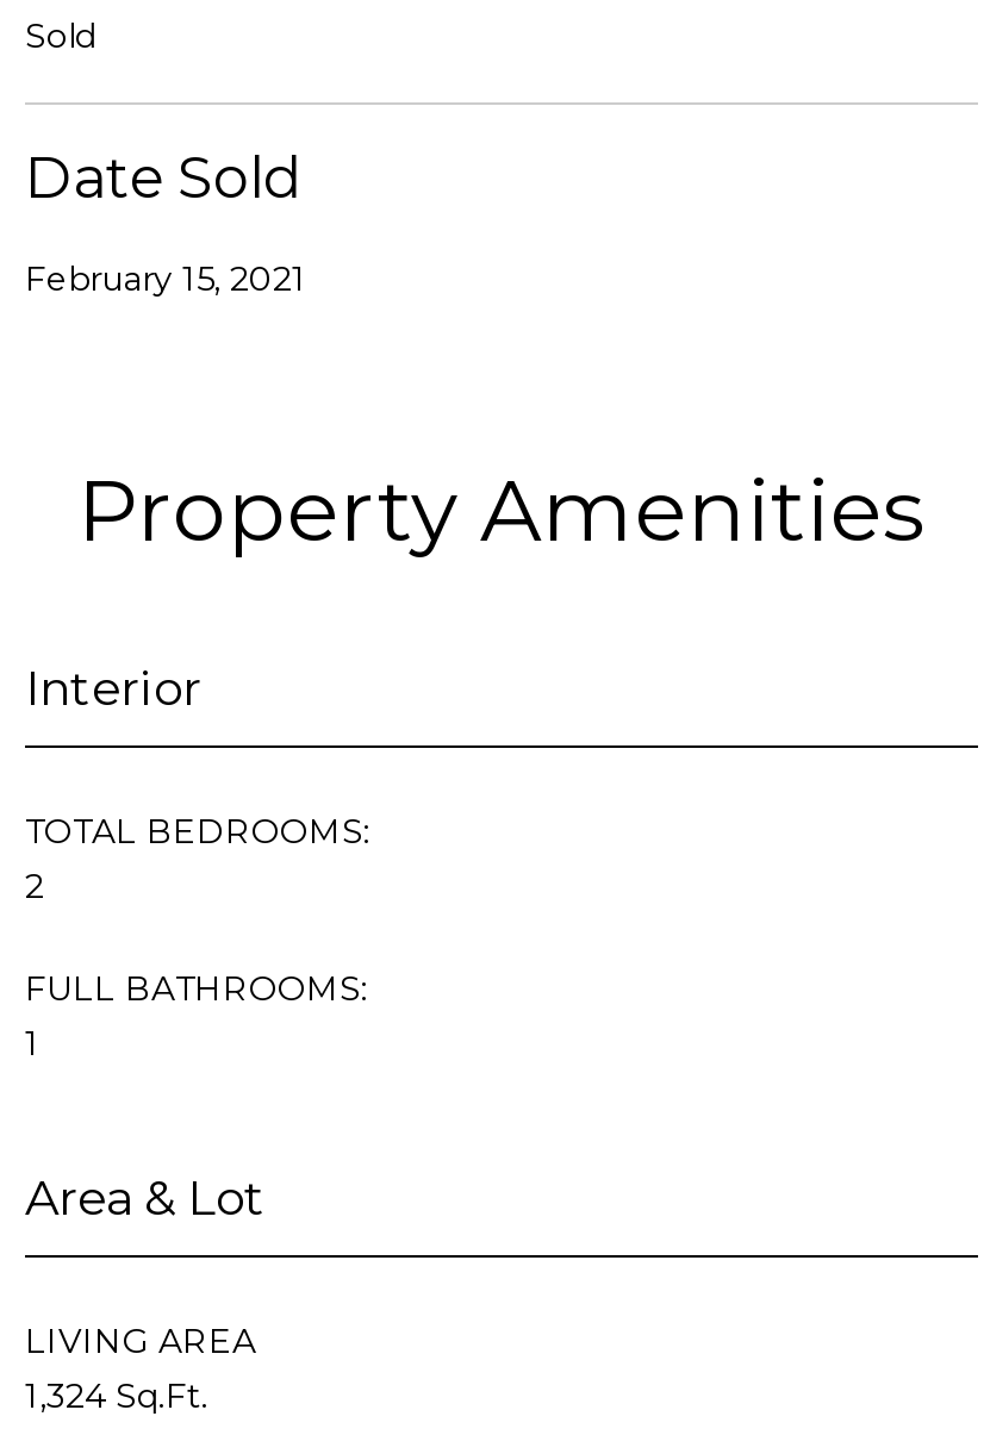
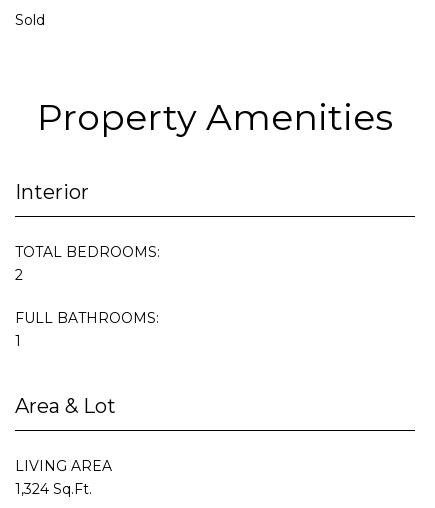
[25,142,306,299] Date Sold | February 15, 2021 -> none

